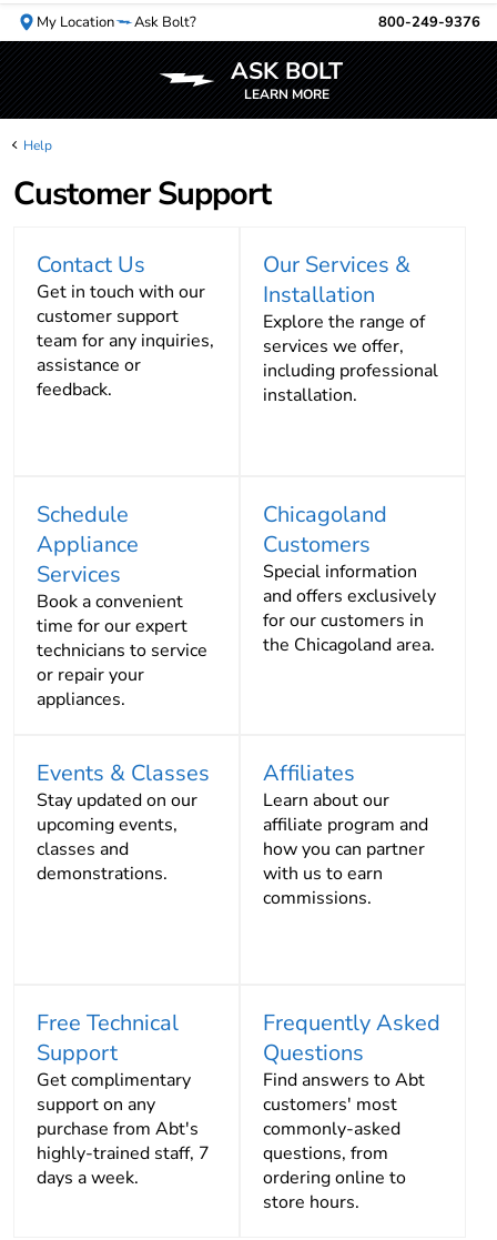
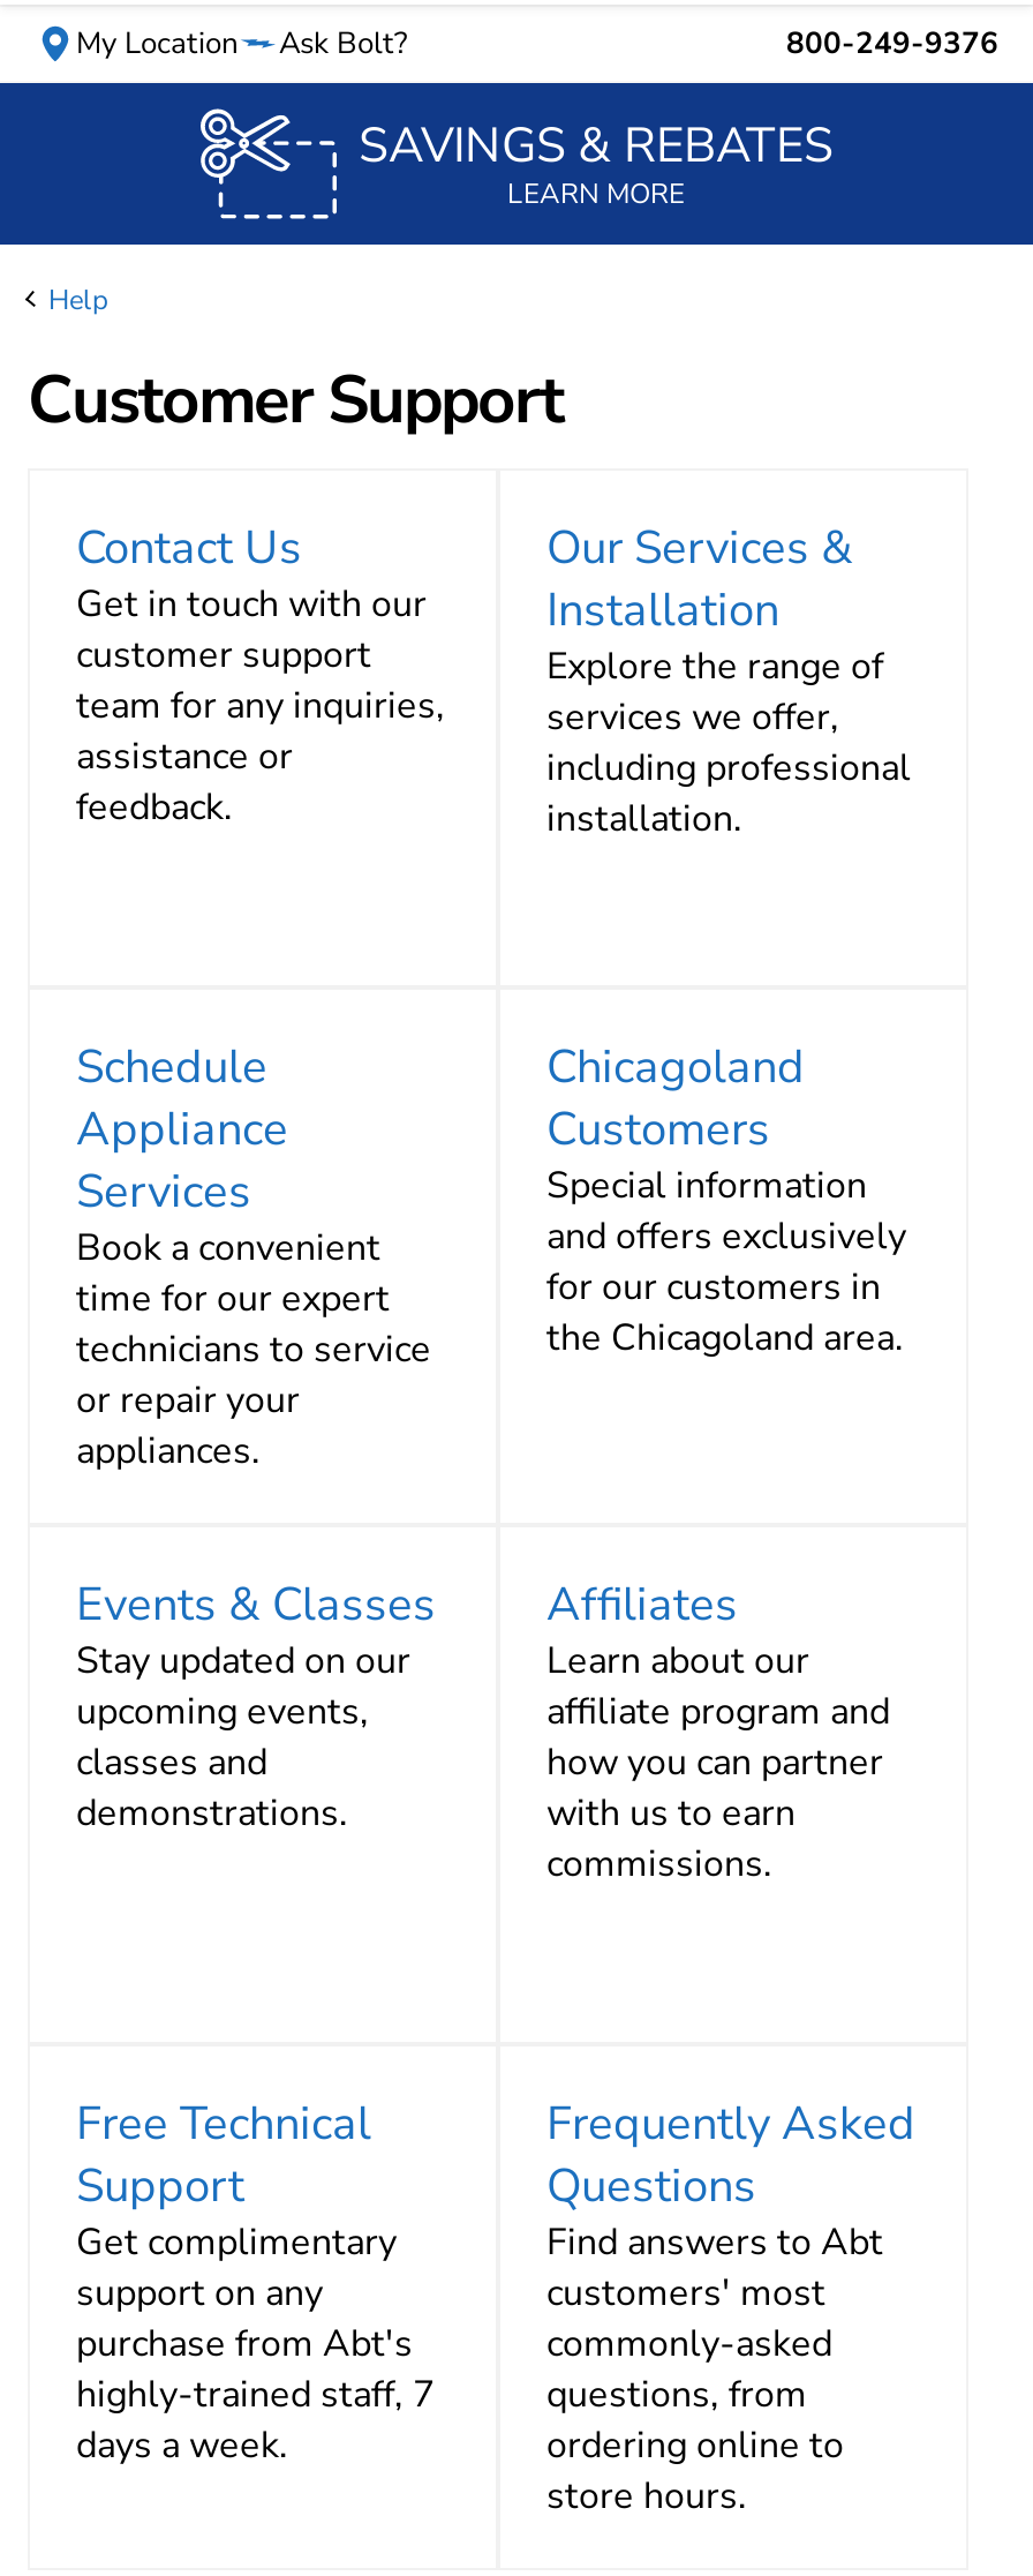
[231,56,343,87] ASK BOLT -> [359,113,834,178] SAVINGS & REBATES

